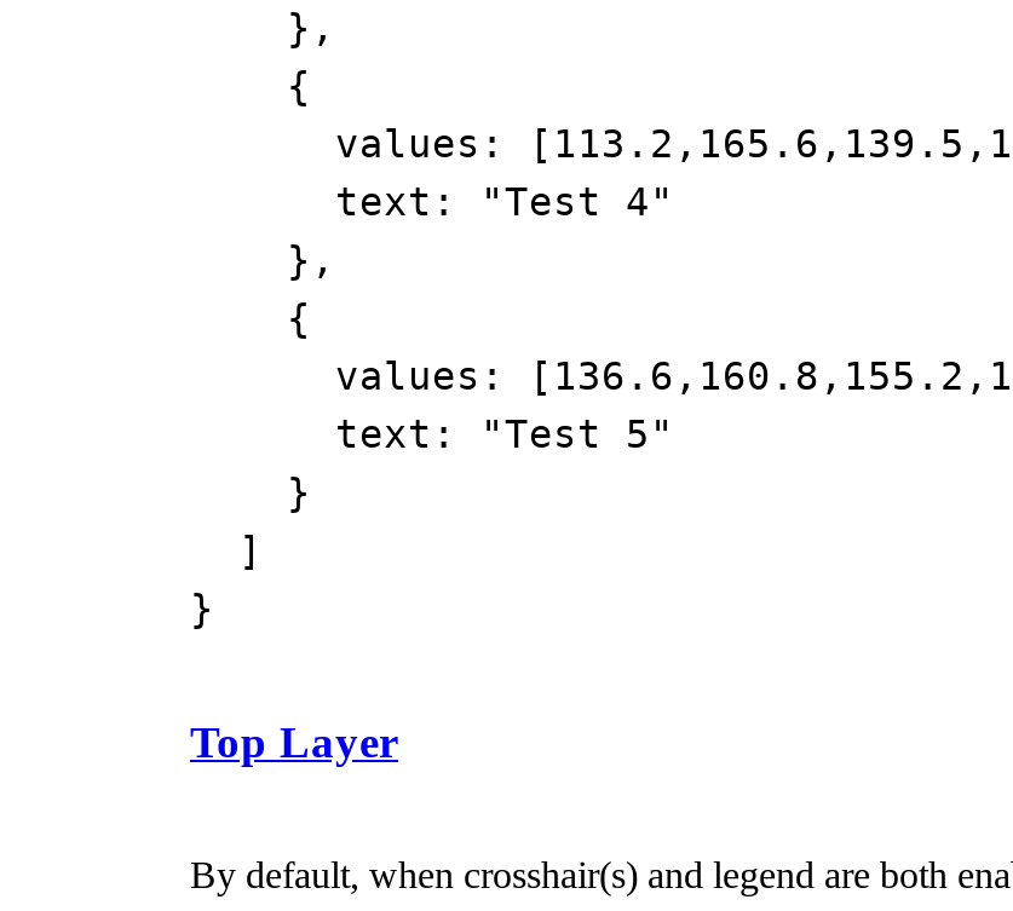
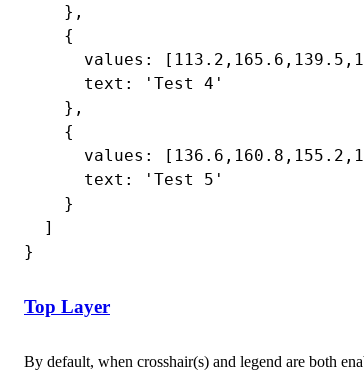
[190,180,674,226] text: "Test 4" -> [24,74,224,93] text: 'Test 4'
[190,412,674,458] text: "Test 5" -> [24,170,224,189] text: 'Test 5'

